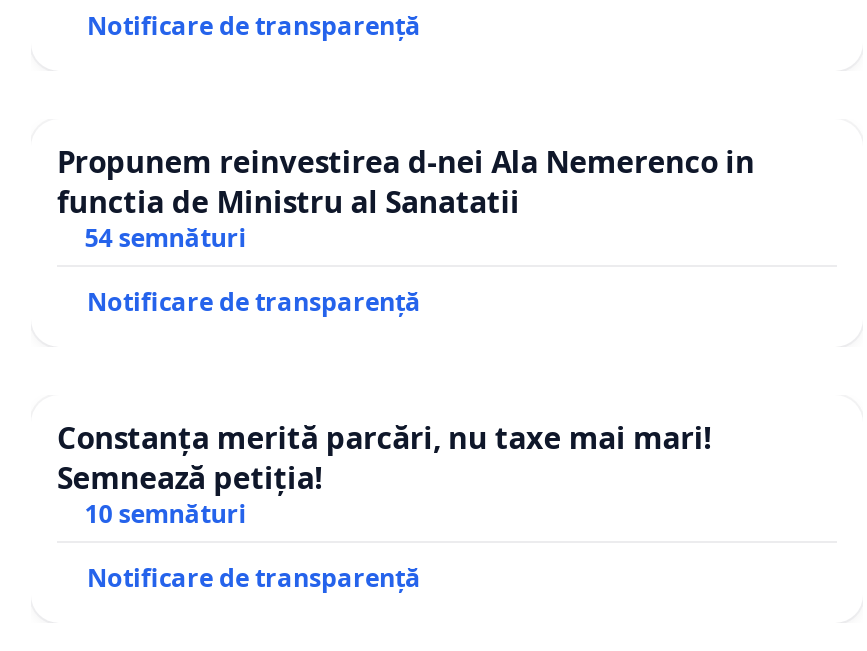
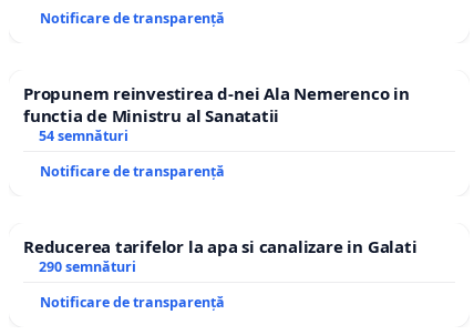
[57,418,711,532] Constanța merită parcări, nu taxe mai mari! | Semnează petiția! | 10 semnături -> [23,235,417,277] Reducerea tarifelor la apa si canalizare in Galati | 290 semnături

